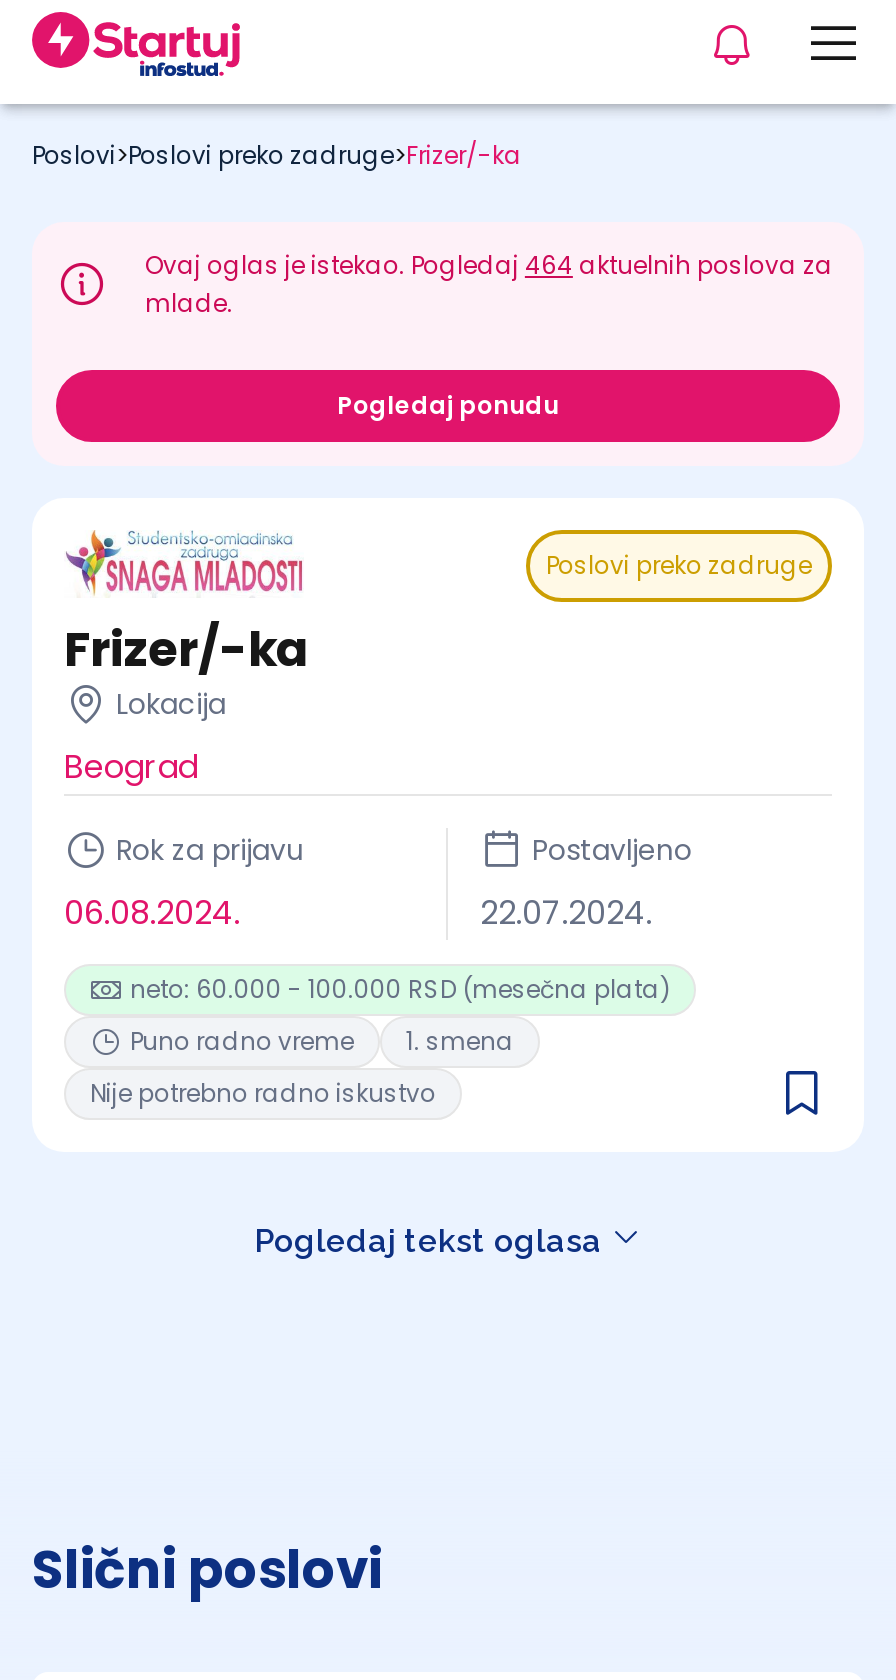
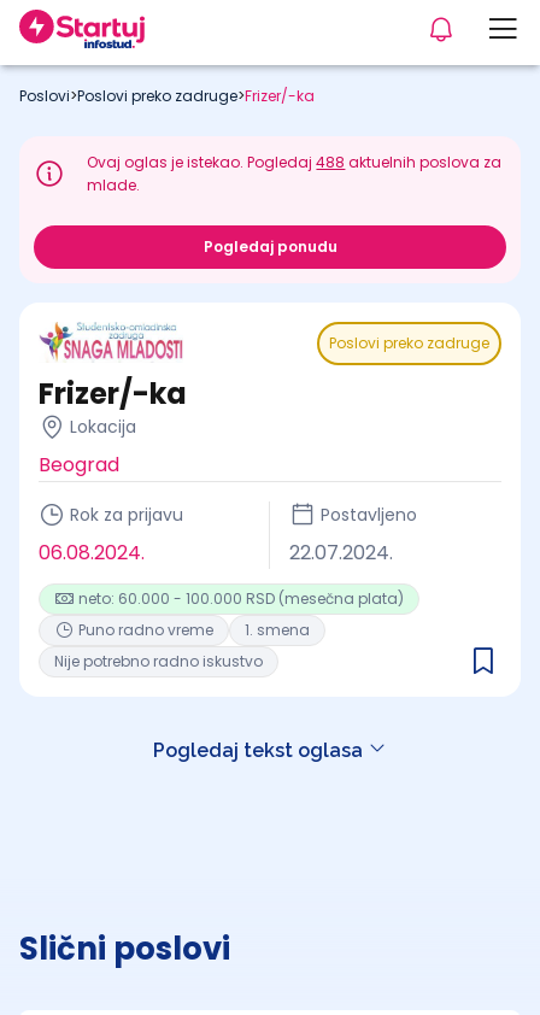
[145,248,833,282] Ovaj oglas je istekao. Pogledaj 464 aktuelnih poslova za -> [87,152,502,172] Ovaj oglas je istekao. Pogledaj 488 aktuelnih poslova za

